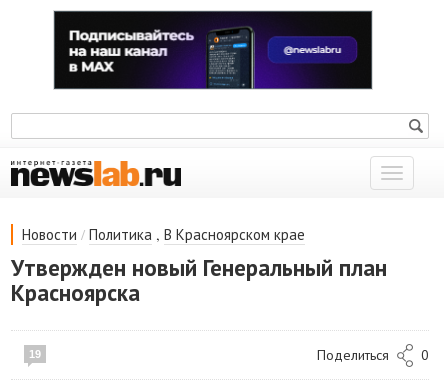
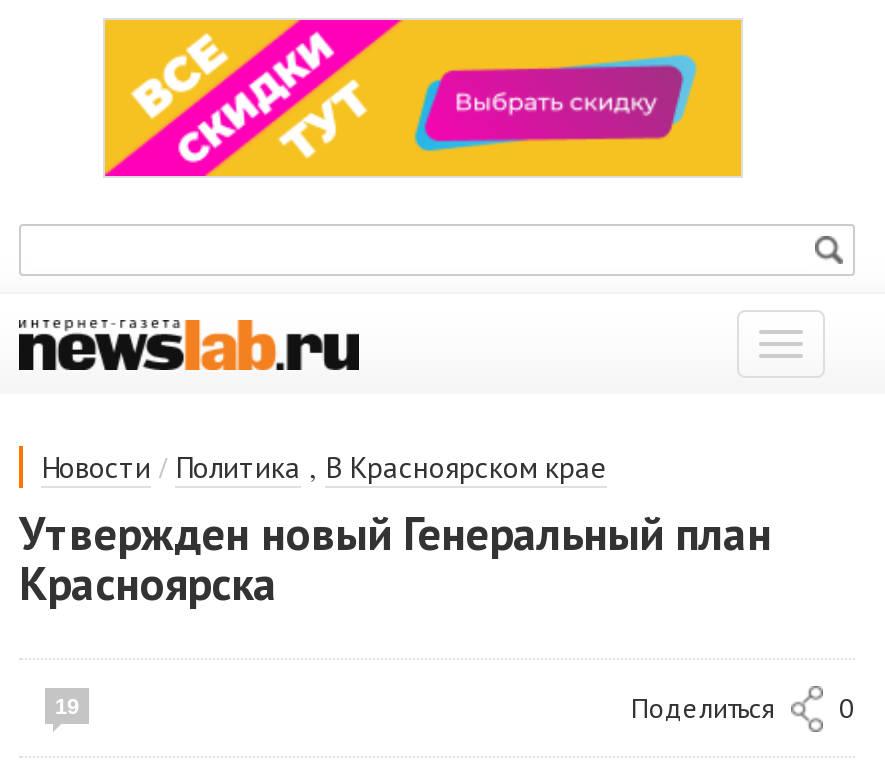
[53,10,373,90] [image] -> [103,18,743,178] [image]

